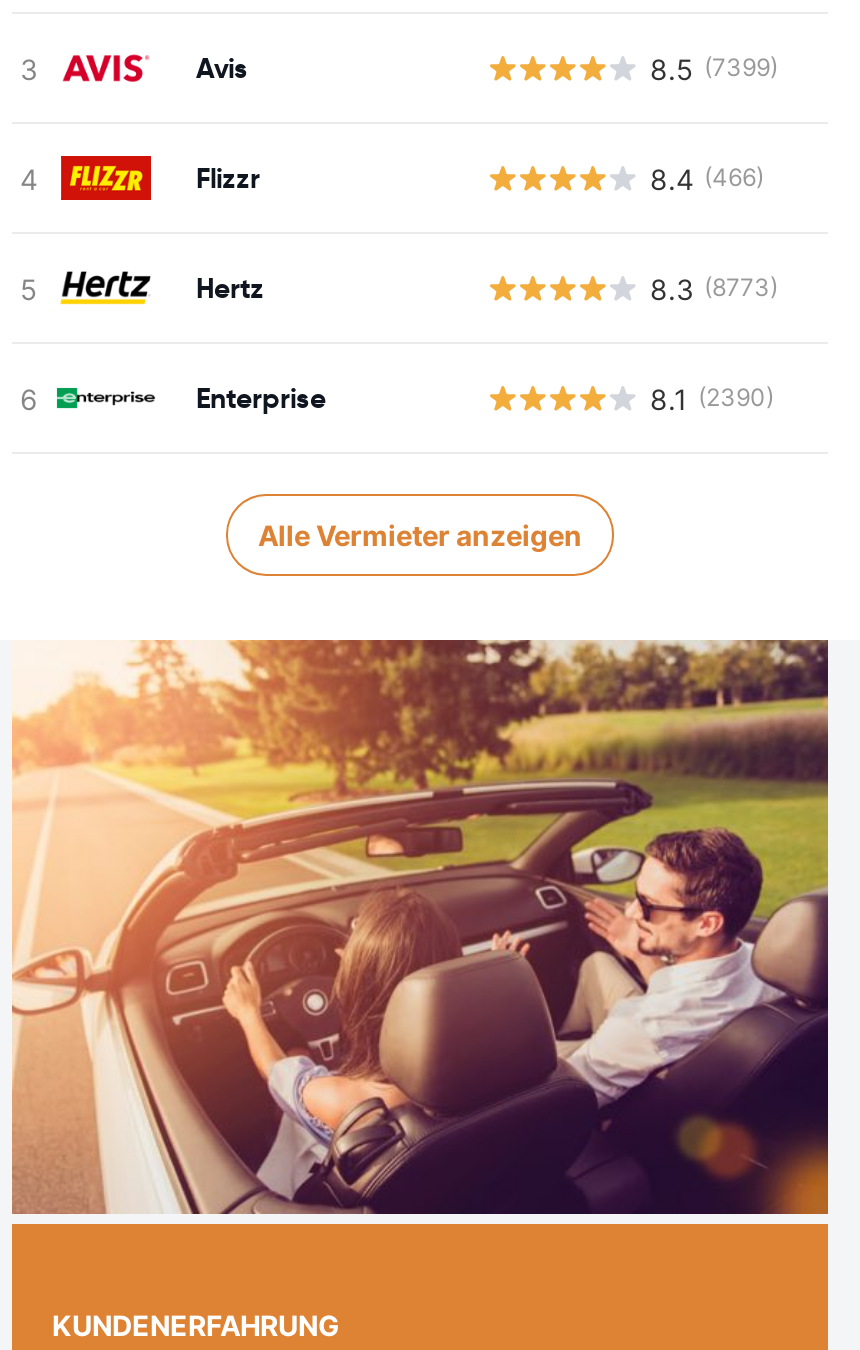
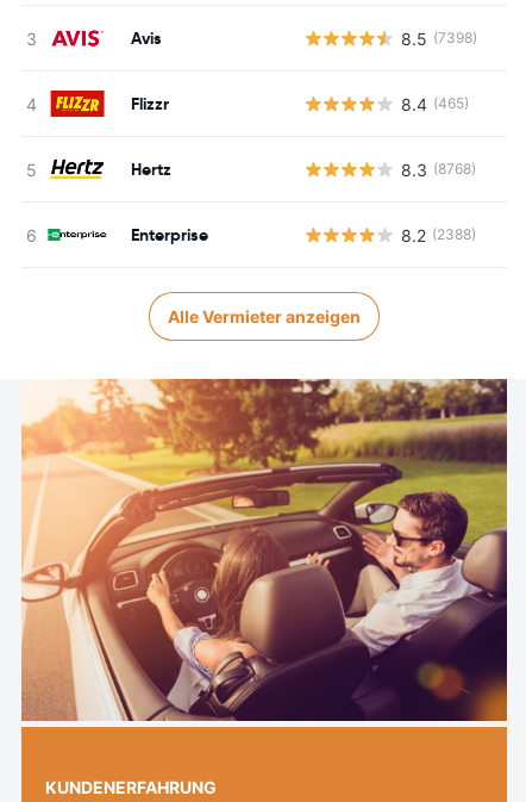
[650,51,778,85] 8.5 (7399) -> [401,28,477,48] 8.5 (7398)
[650,161,764,195] 8.4 (466) -> [401,94,469,114] 8.4 (465)
[650,271,778,305] 8.3 (8773) -> [401,159,476,179] 8.3 (8768)
[650,381,774,415] 8.1 (2390) -> [401,225,476,245] 8.2 (2388)

